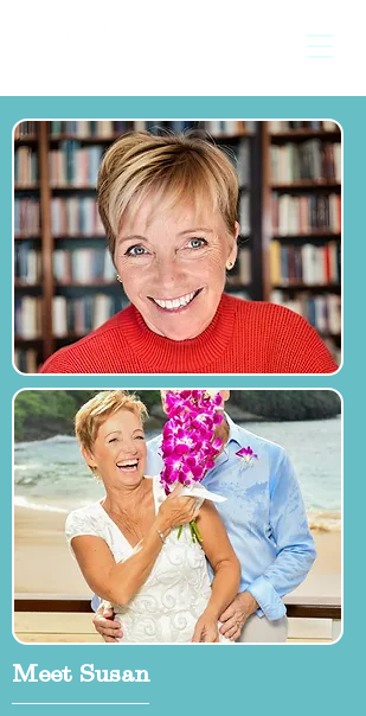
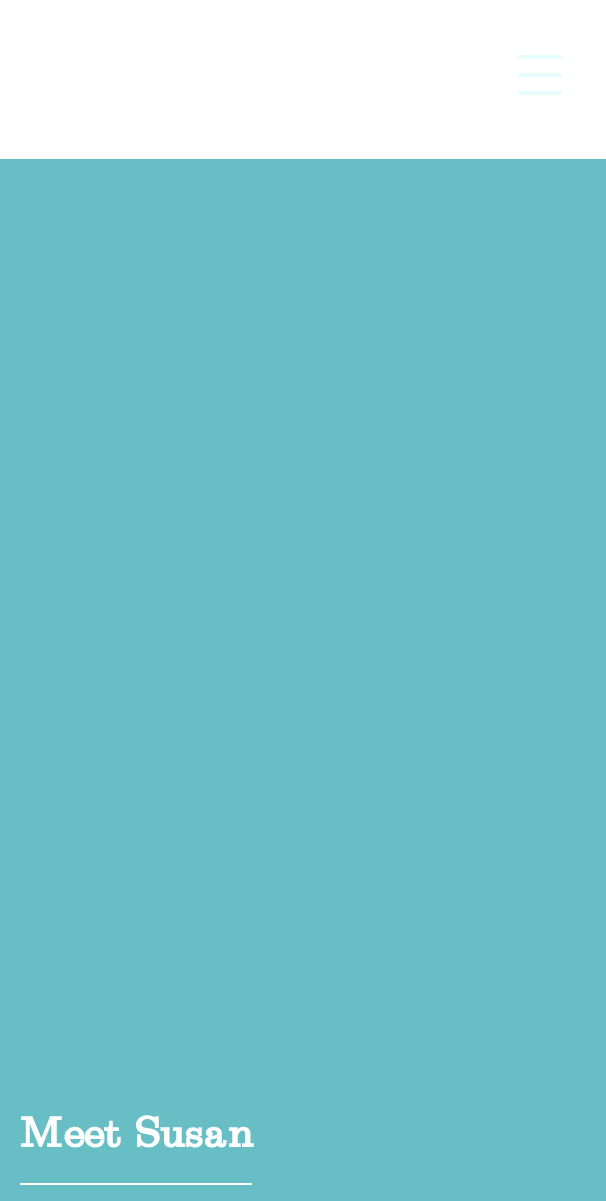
[11,117,345,377] [image] -> none
[11,386,345,646] [image] -> none

